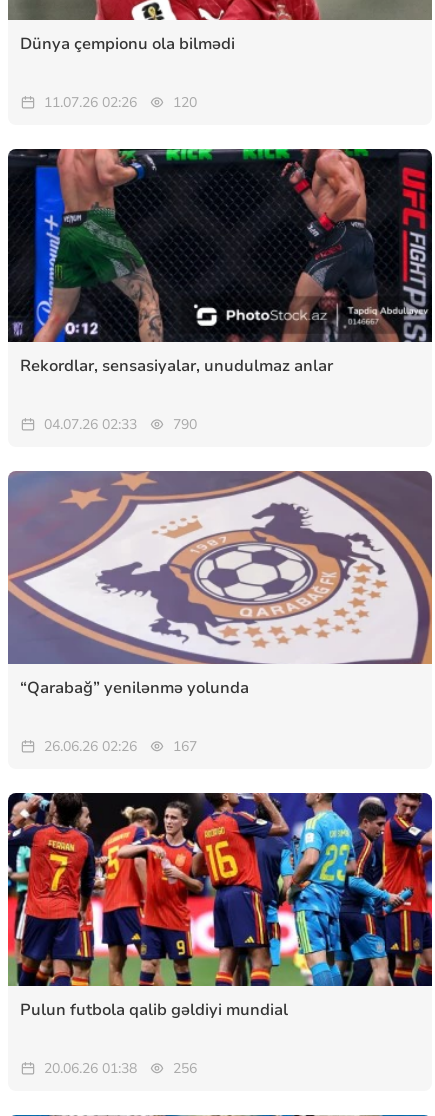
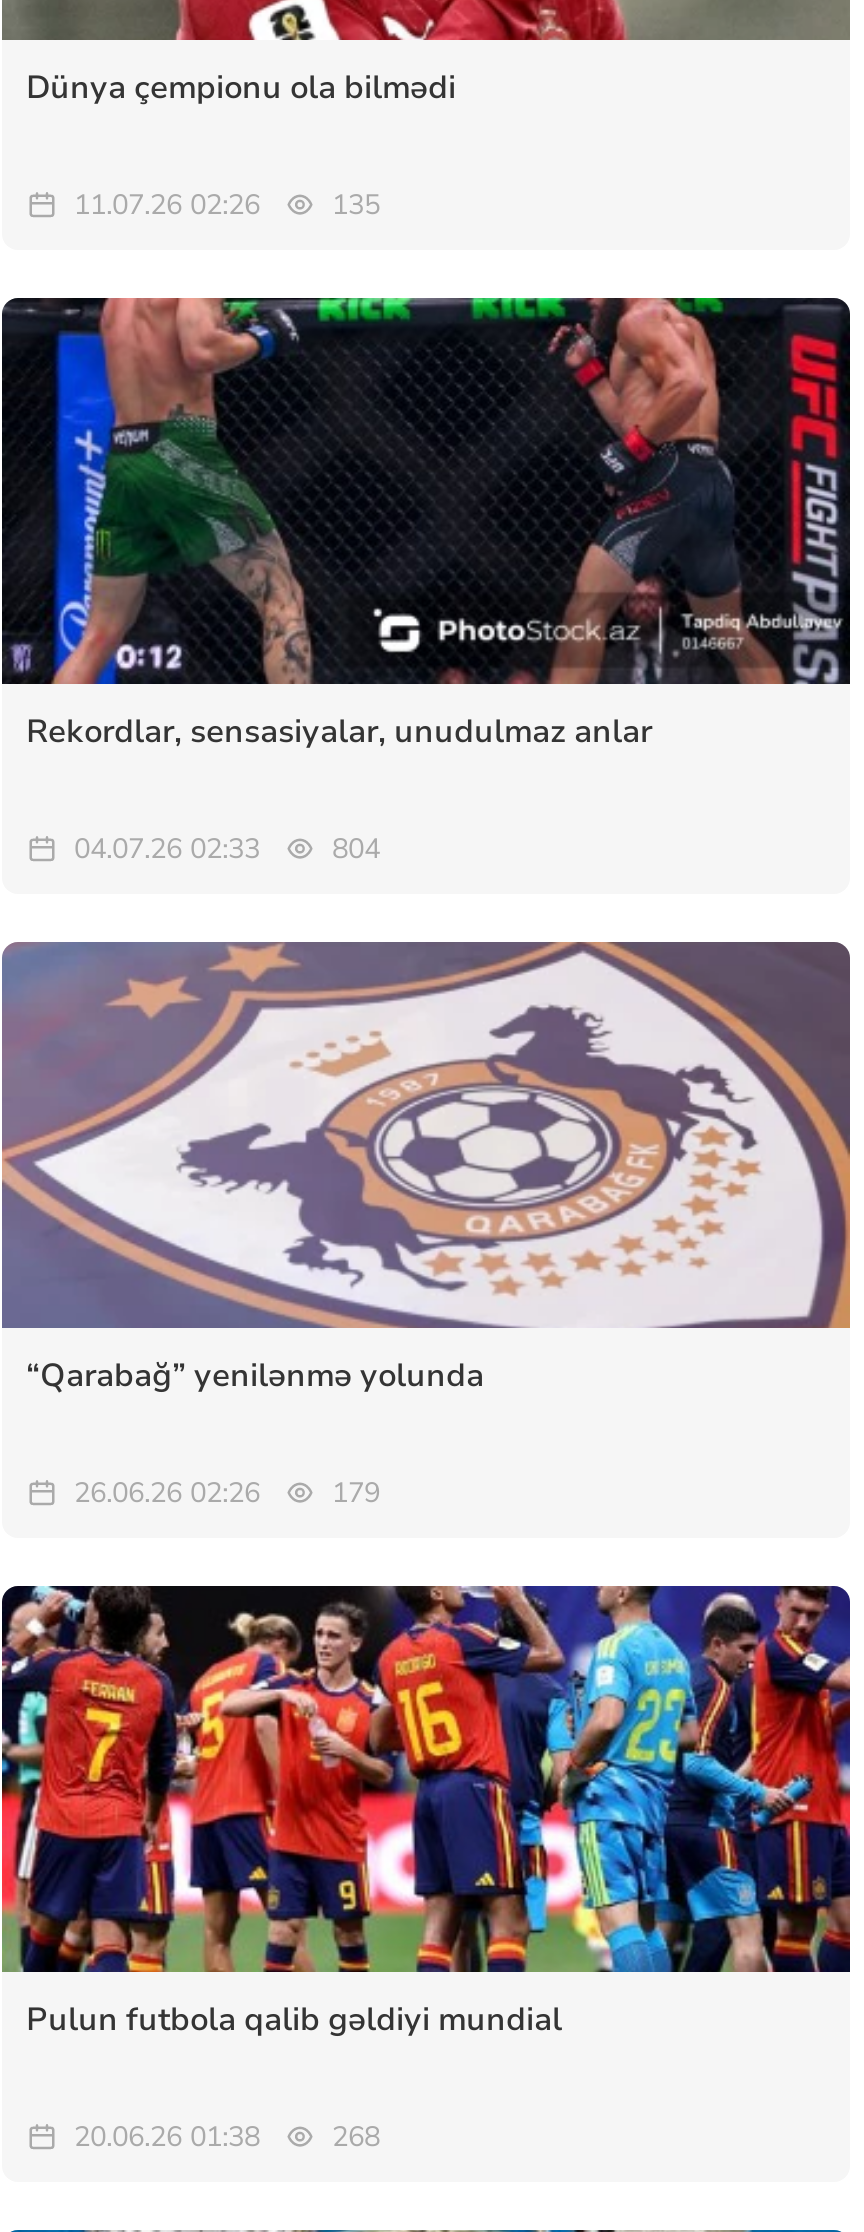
[44,93,197,112] 11.07.26 02:26 120 -> [74,186,380,224] 11.07.26 02:26 135
[44,415,197,434] 04.07.26 02:33 790 -> [74,830,380,868] 04.07.26 02:33 804
[44,737,197,756] 26.06.26 02:26 167 -> [74,1474,380,1512] 26.06.26 02:26 179
[44,1059,197,1078] 20.06.26 01:38 256 -> [74,2118,380,2156] 20.06.26 01:38 268

